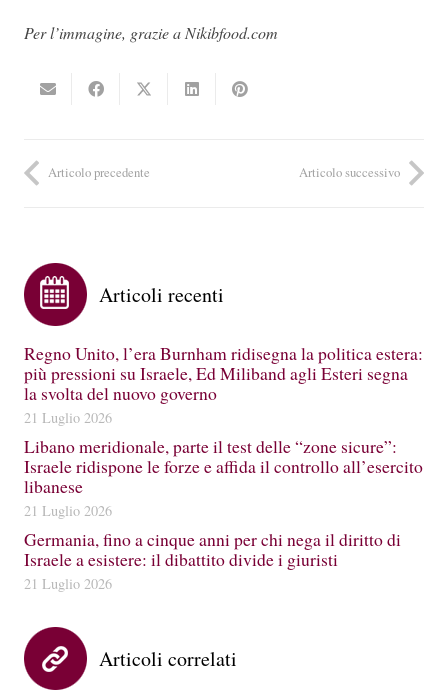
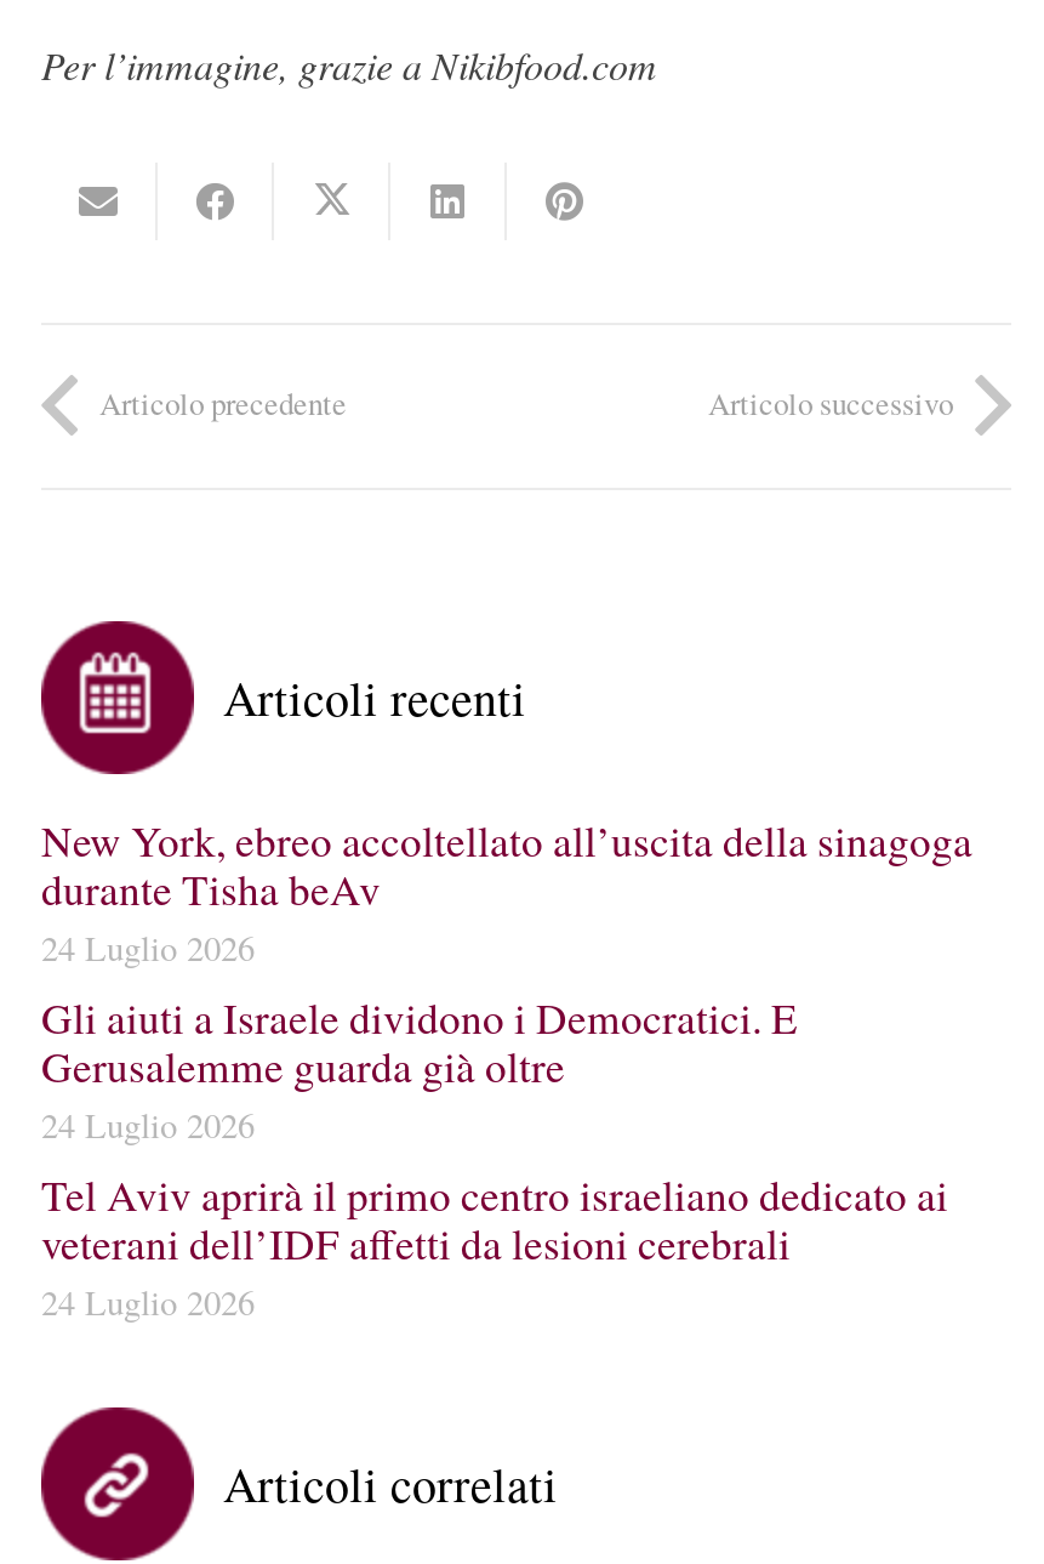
[24,341,423,593] Regno Unito, l’era Burnham ridisegna la politica estera: | più pressioni su Israele, Ed Miliband agli Esteri segna | la svolta del nuovo governo | 21 Luglio 2026 | Libano meridionale, parte il test delle “zone sicure”: | Israele ridispone le forze e affida il controllo all’esercito | libanese | 21 Luglio 2026 | Germania, fino a cinque anni per chi nega il diritto di | Israele a esistere: il dibattito divide i giuristi | 21 Luglio 2026 -> [41,811,972,1326] New York, ebreo accoltellato all’uscita della sinagoga | durante Tisha beAv | 24 Luglio 2026 | Gli aiuti a Israele dividono i Democratici. E | Gerusalemme guarda già oltre | 24 Luglio 2026 | Tel Aviv aprirà il primo centro israeliano dedicato ai | veterani dell’IDF affetti da lesioni cerebrali | 24 Luglio 2026

